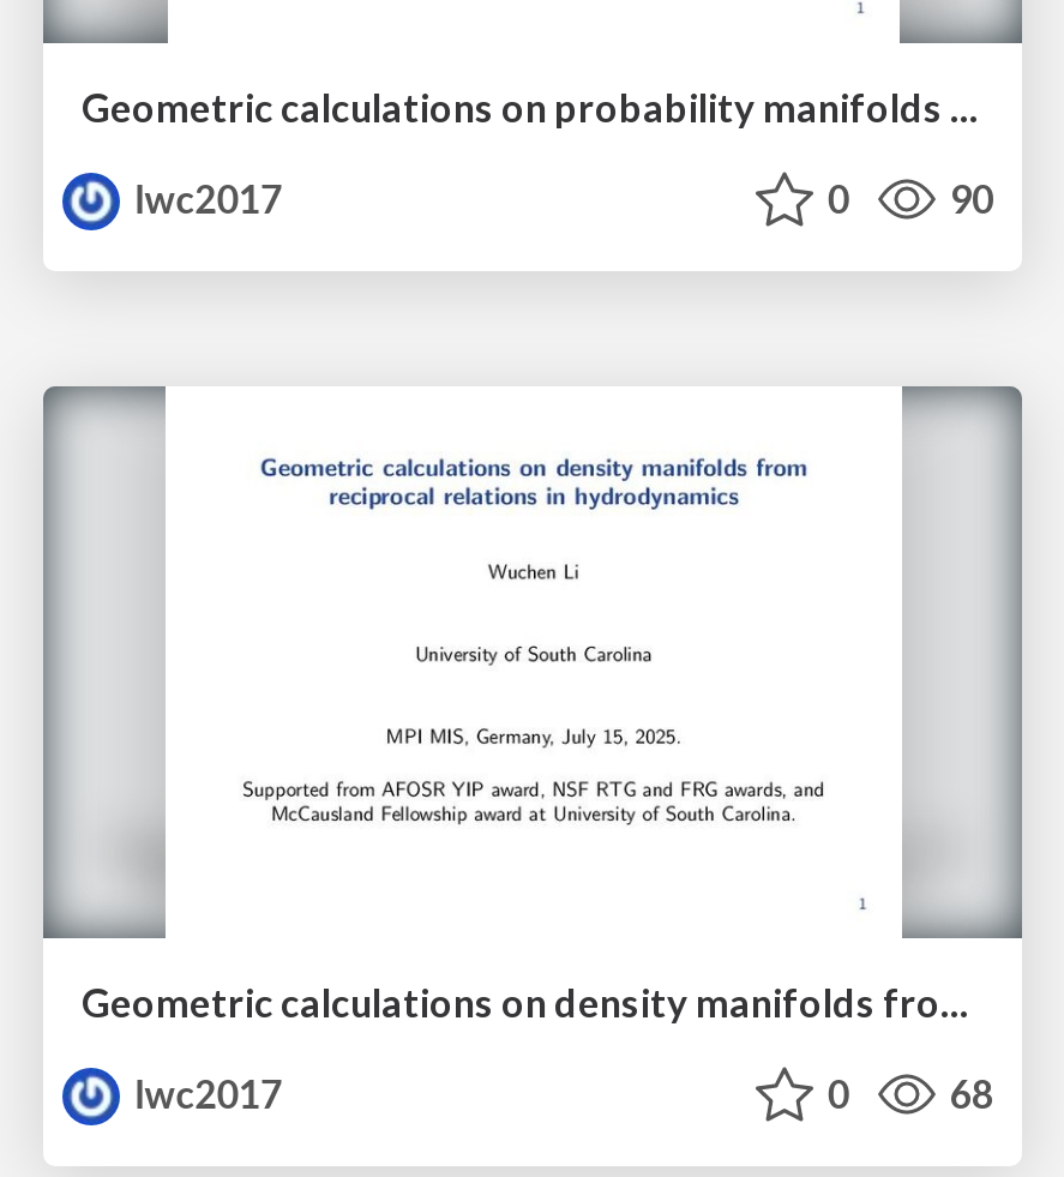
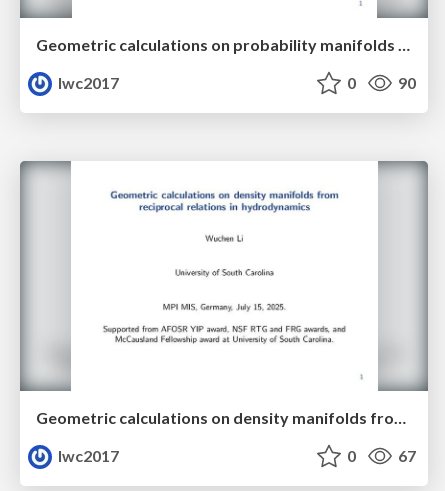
[943,1069,993,1115] 68 -> [395,446,416,465] 67

